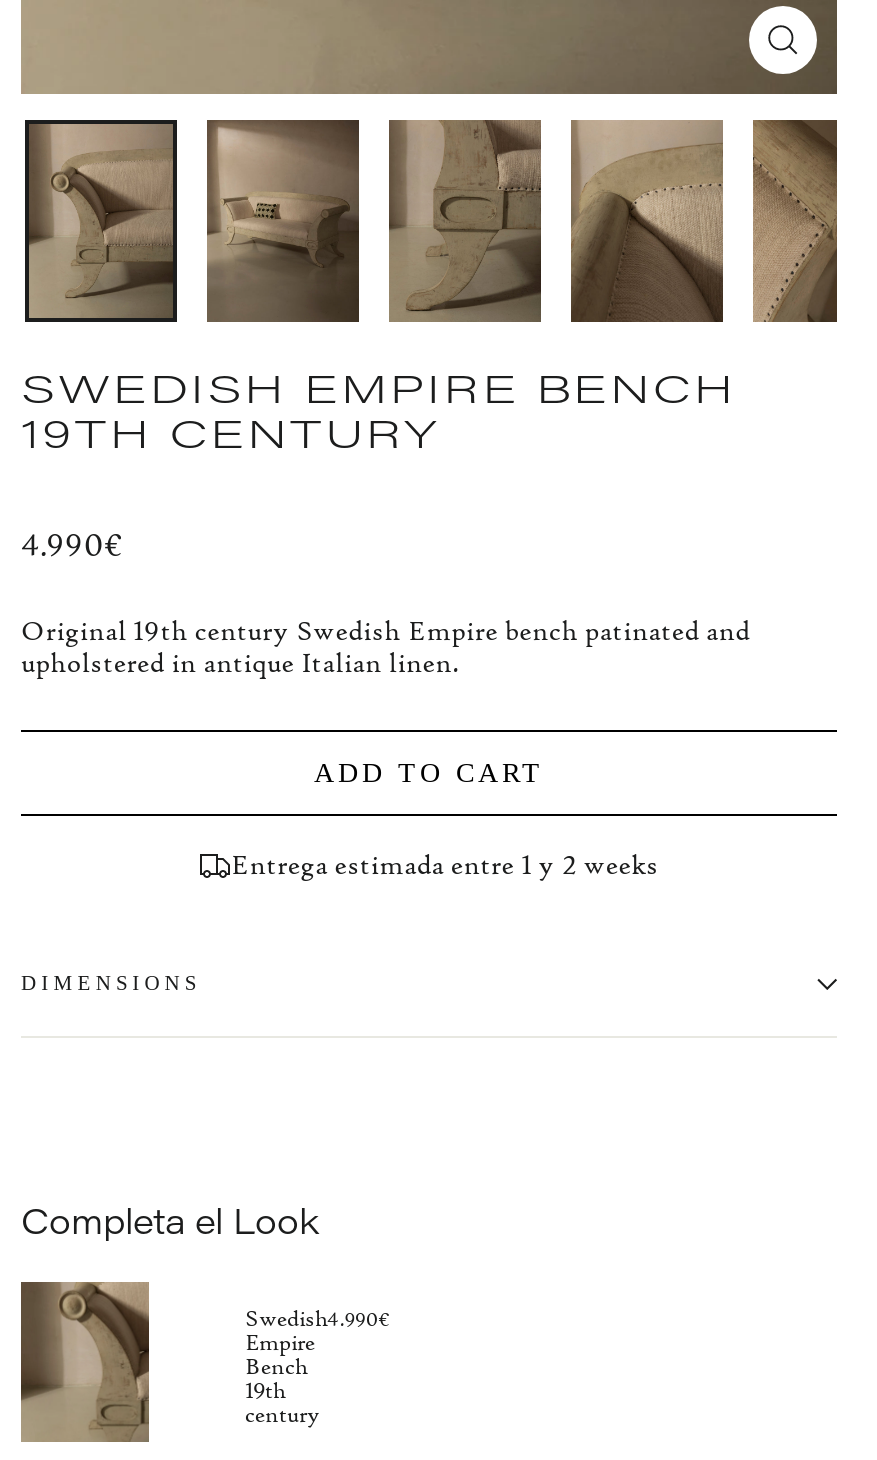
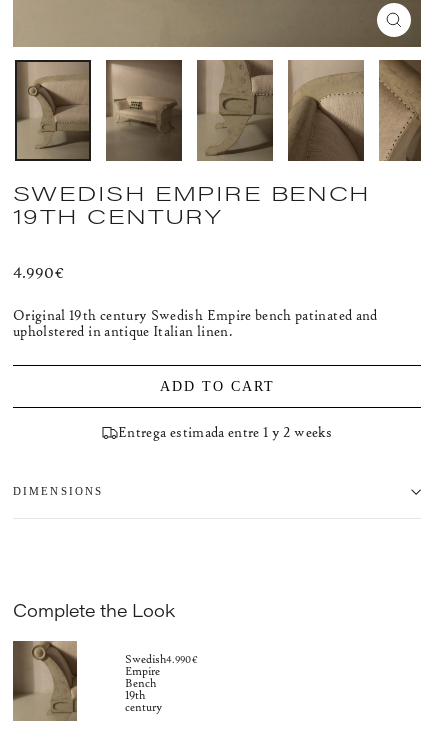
[21,1197,319,1245] Completa el Look -> [13,598,175,622] Complete the Look

